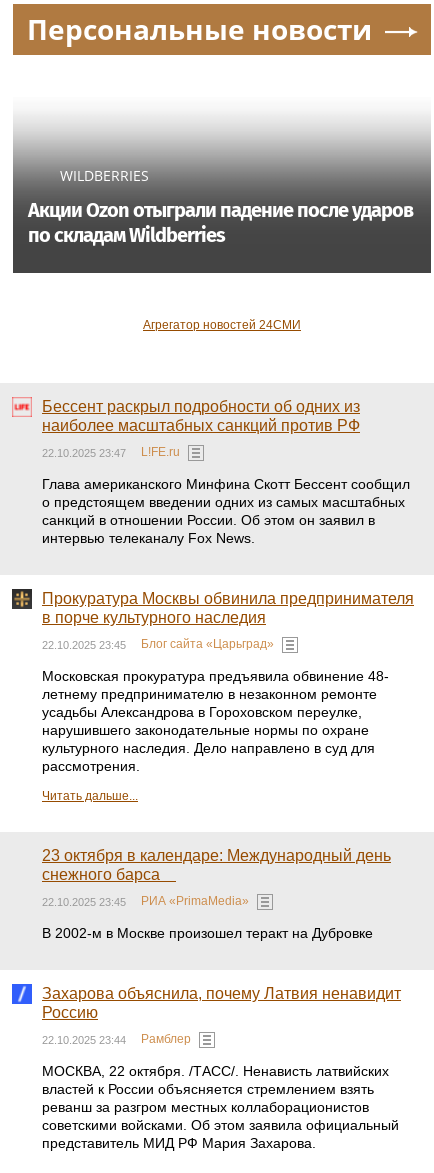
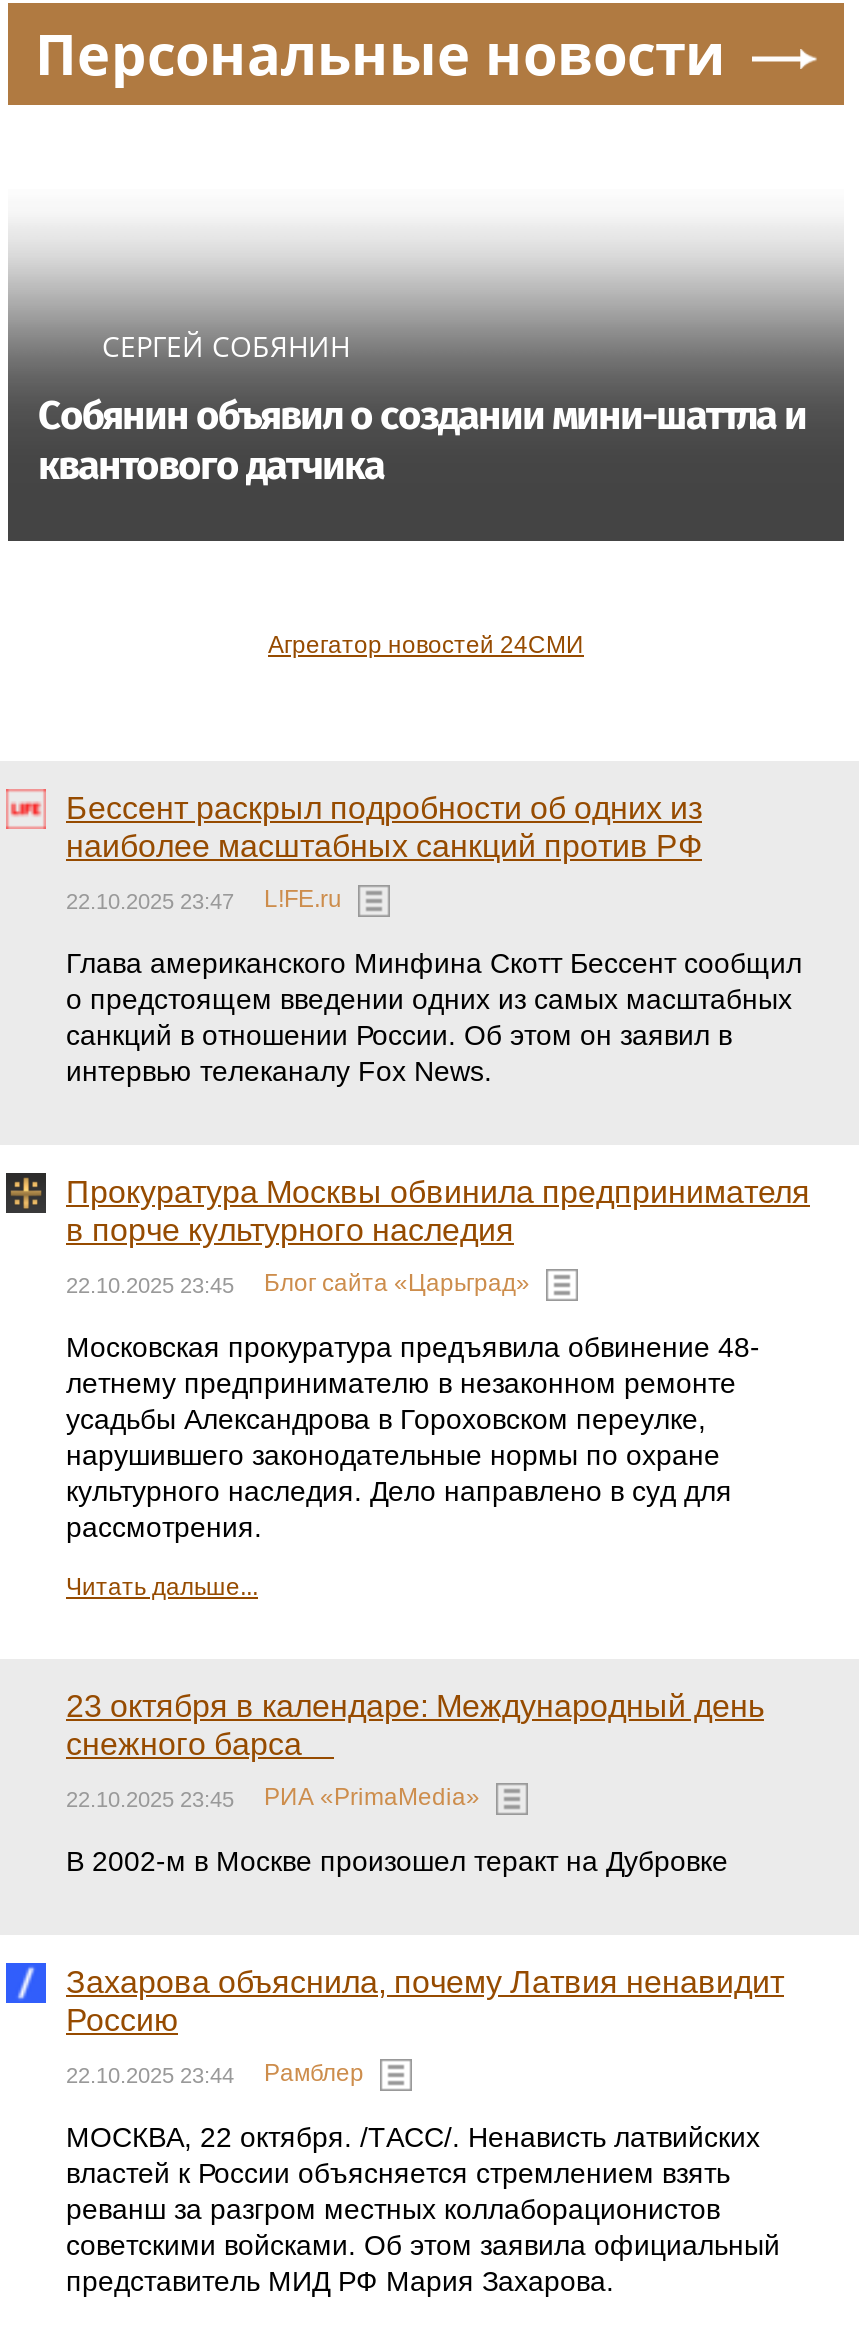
[60,166,149,185] WILDBERRIES -> [102,328,350,366] СЕРГЕЙ СОБЯНИН
[28,198,413,247] Акции Ozon отыграли падение после ударов | по складам Wildberries -> [38,392,806,490] Собянин объявил о создании мини-шаттла и | квантового датчика

